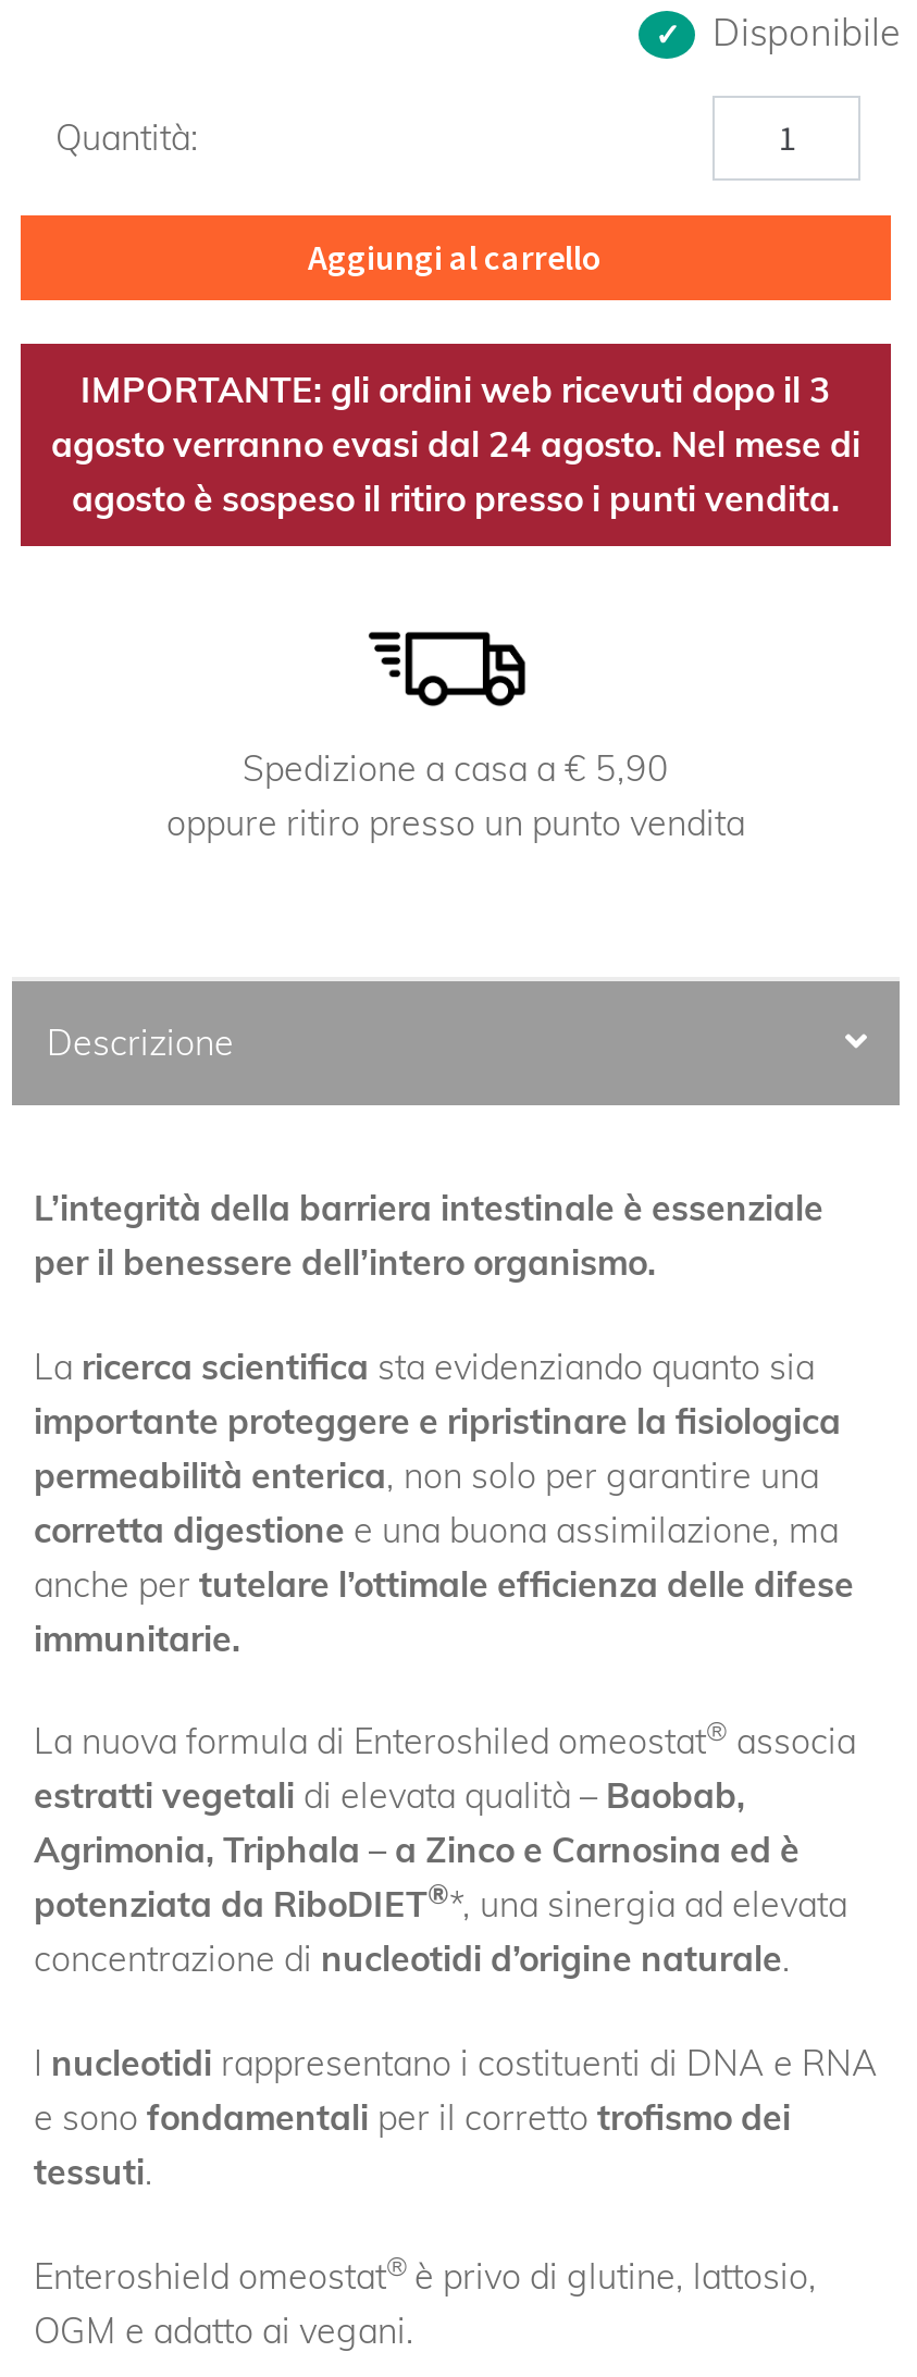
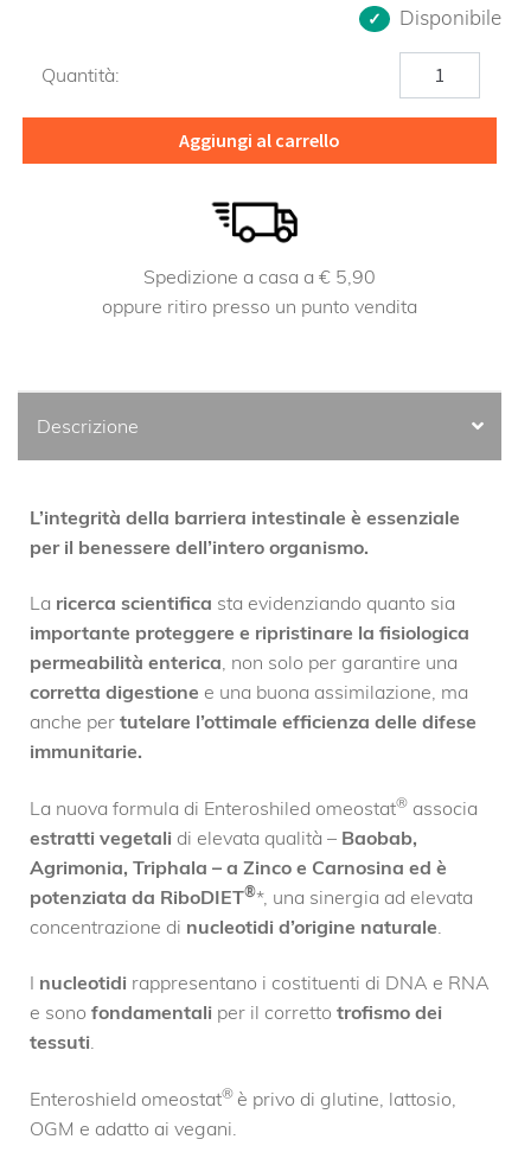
[18,342,893,548] [image] | IMPORTANTE: gli ordini web ricevuti dopo il 3 | agosto verranno evasi dal 24 agosto. Nel mese di | agosto è sospeso il ritiro presso i punti vendita. -> none

